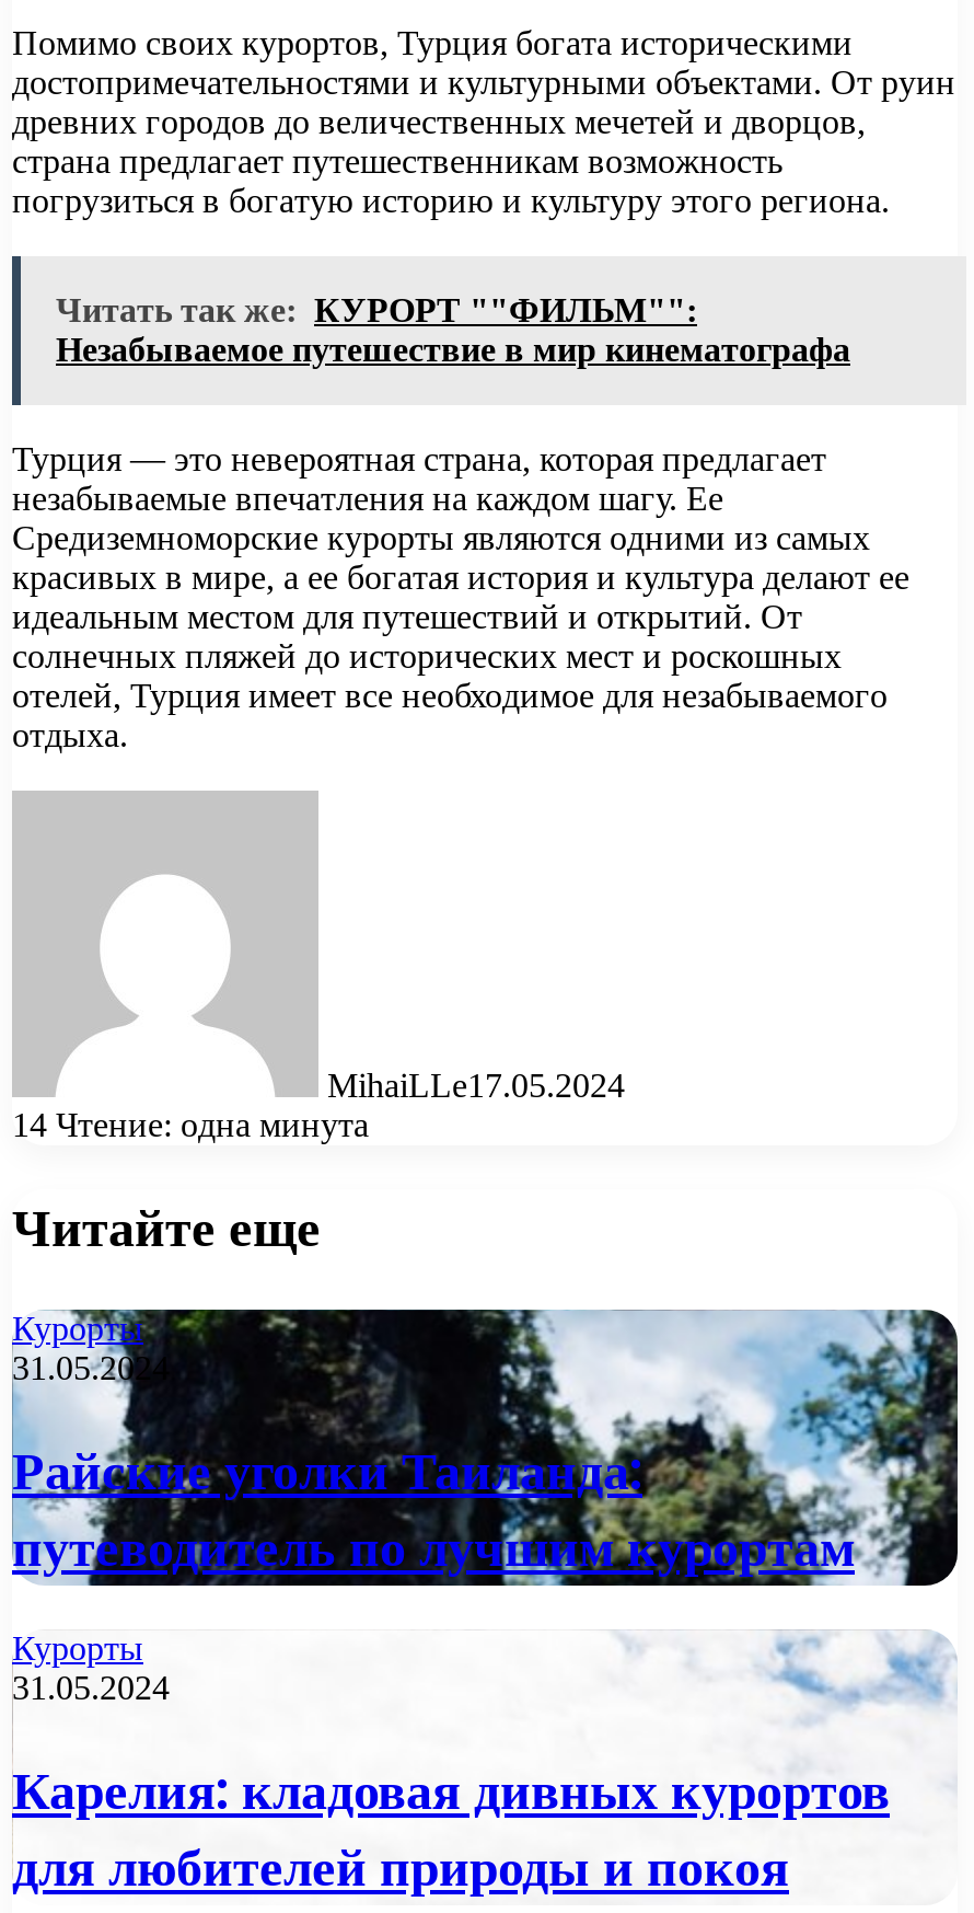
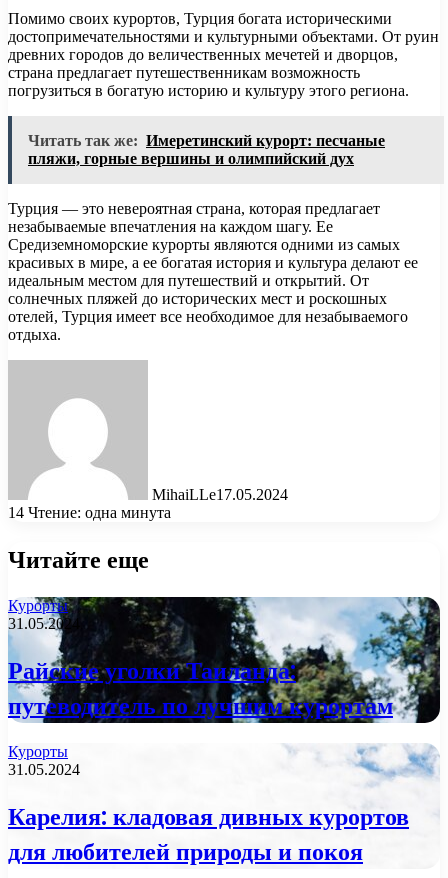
[56,292,850,368] Читать так же: КУРОРТ ""ФИЛЬМ"": | Незабываемое путешествие в мир кинематографа -> [28,132,385,167] Читать так же: Имеретинский курорт: песчаные | пляжи, горные вершины и олимпийский дух

